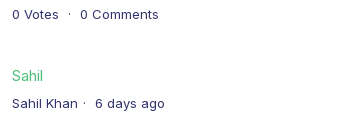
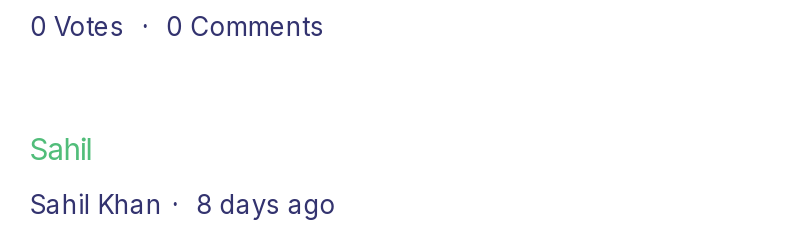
[12,95,165,111] Sahil Khan 6 days ago -> [30,188,336,220] Sahil Khan 8 days ago

